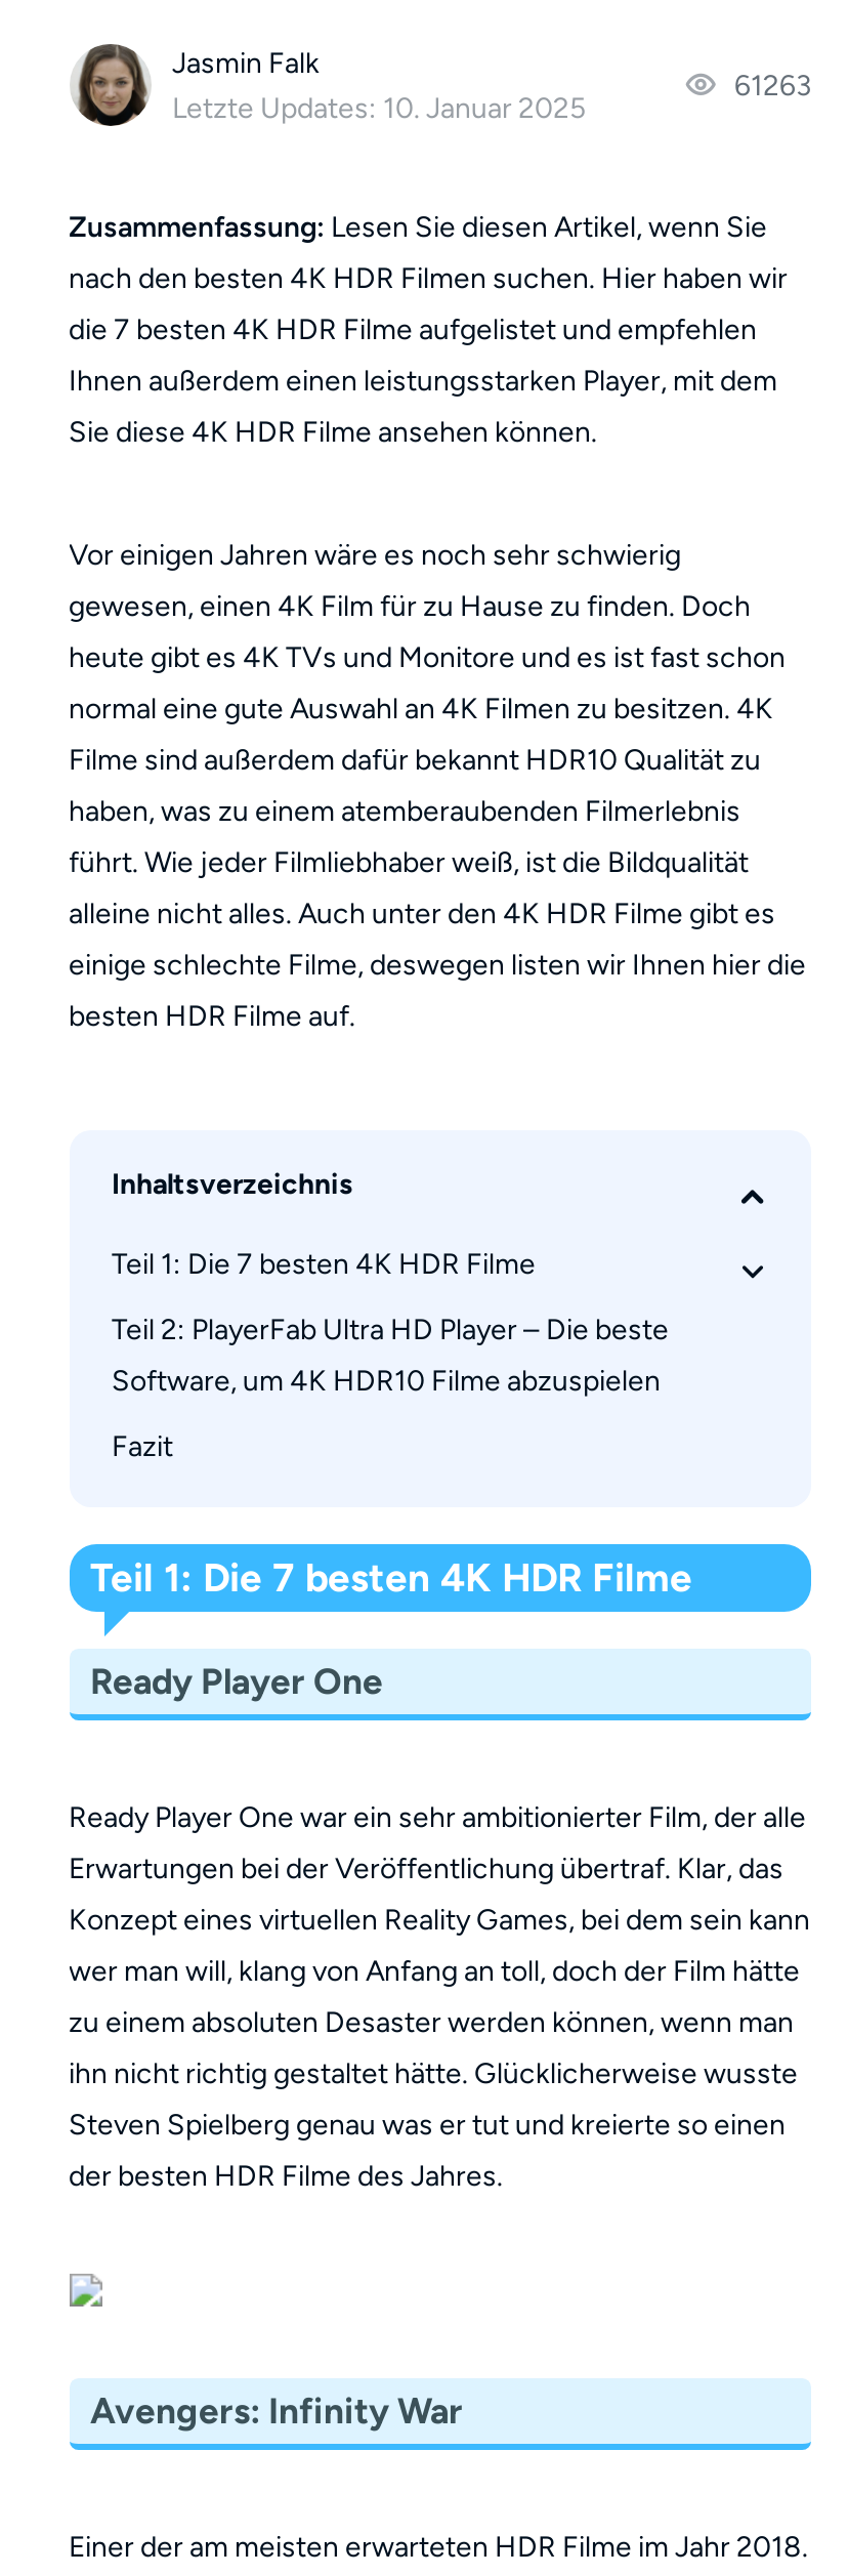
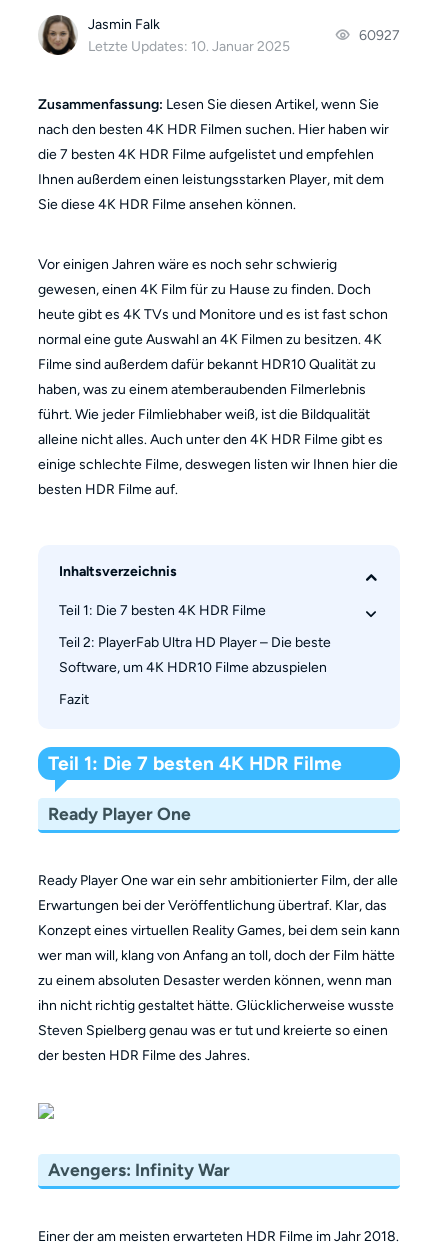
[734,68,812,103] 61263 -> [359,27,400,44] 60927

